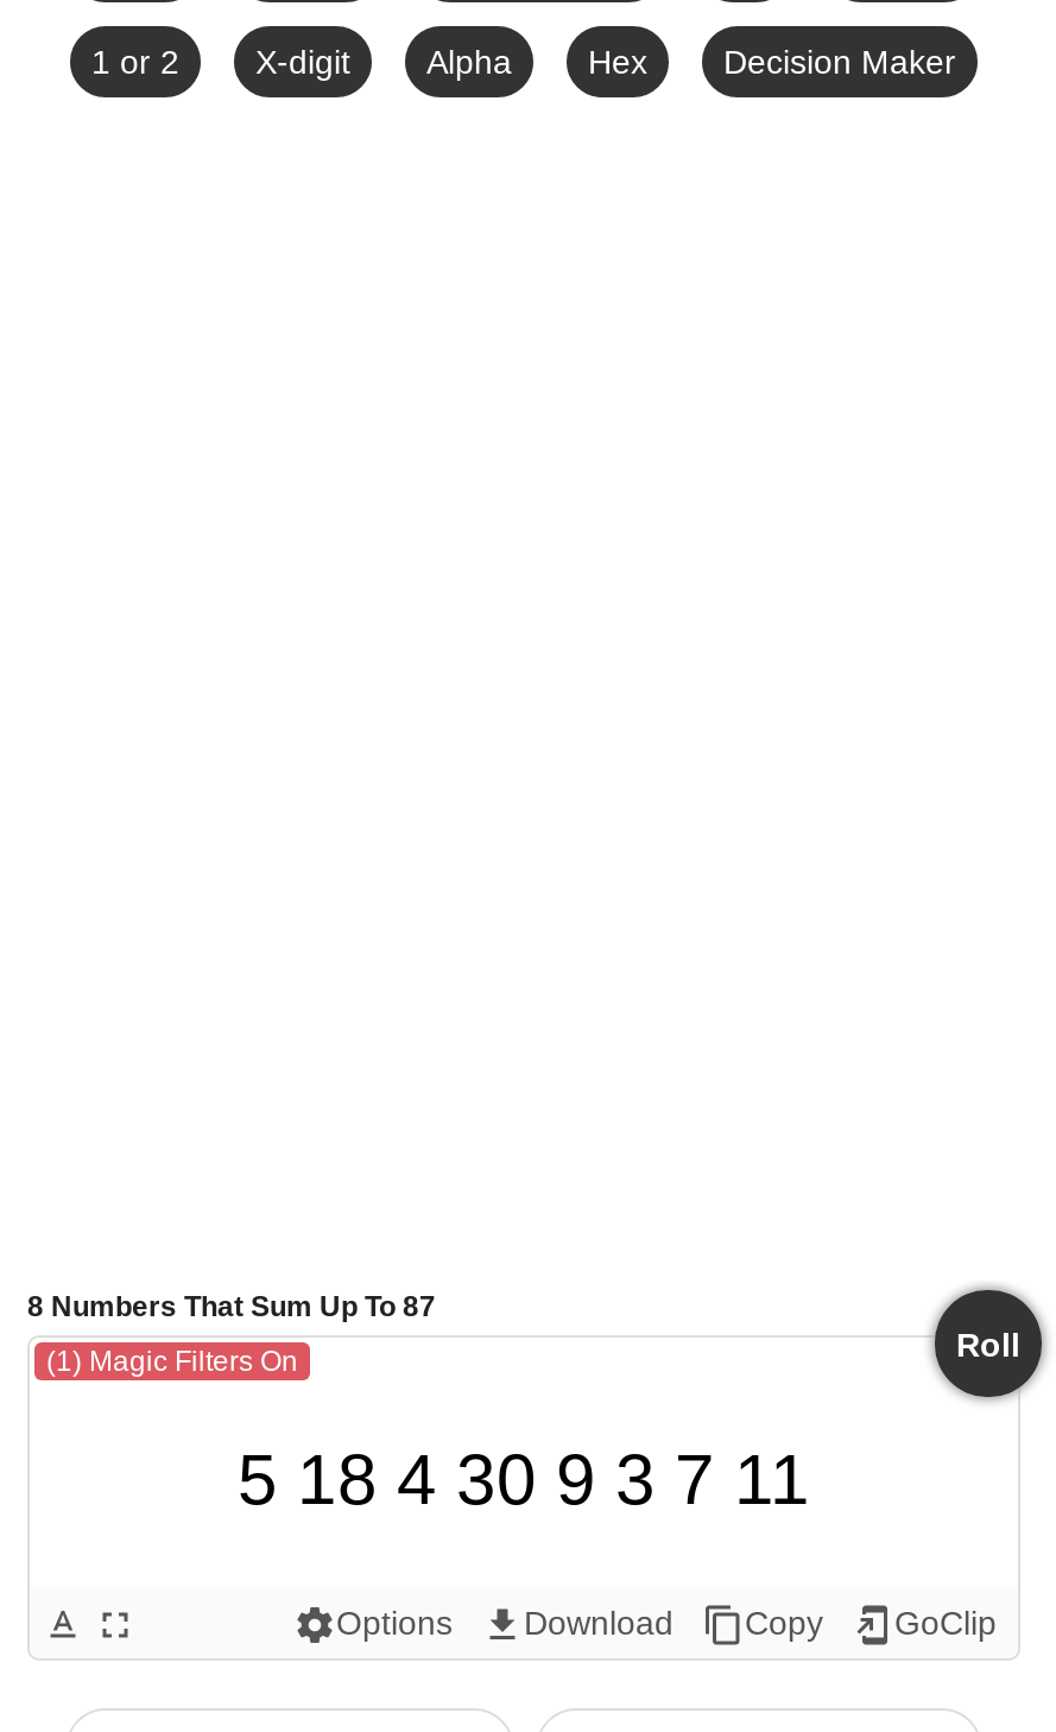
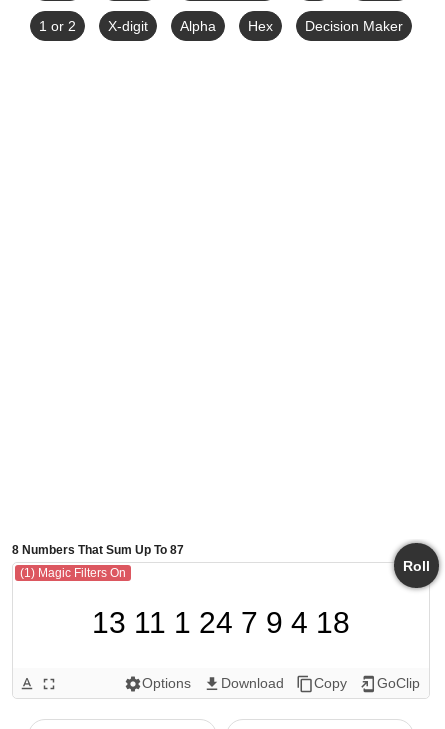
[238,1440,810,1518] 5 18 4 30 9 3 7 11 -> [92,606,350,639] 13 11 1 24 7 9 4 18

